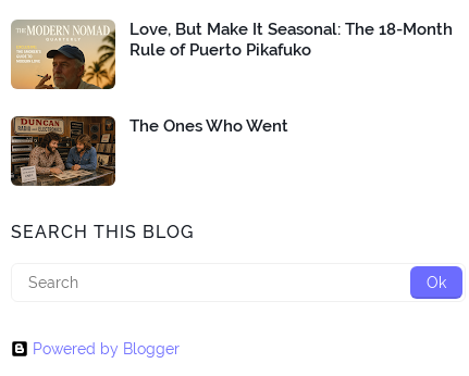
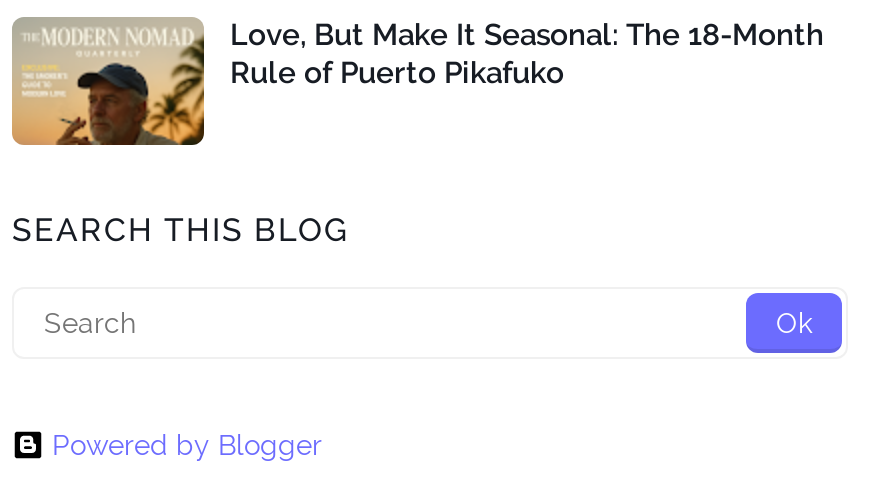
[10,116,288,187] [image] | The Ones Who Went -> none

